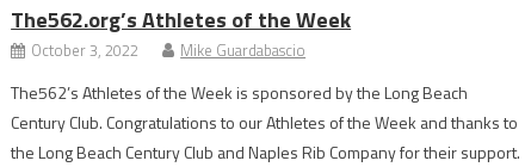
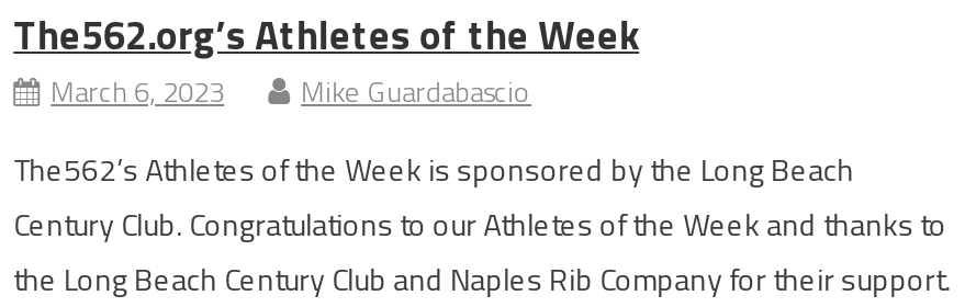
[31,38,306,62] October 3, 2022 Mike Guardabascio -> [51,69,532,113] March 6, 2023 Mike Guardabascio

